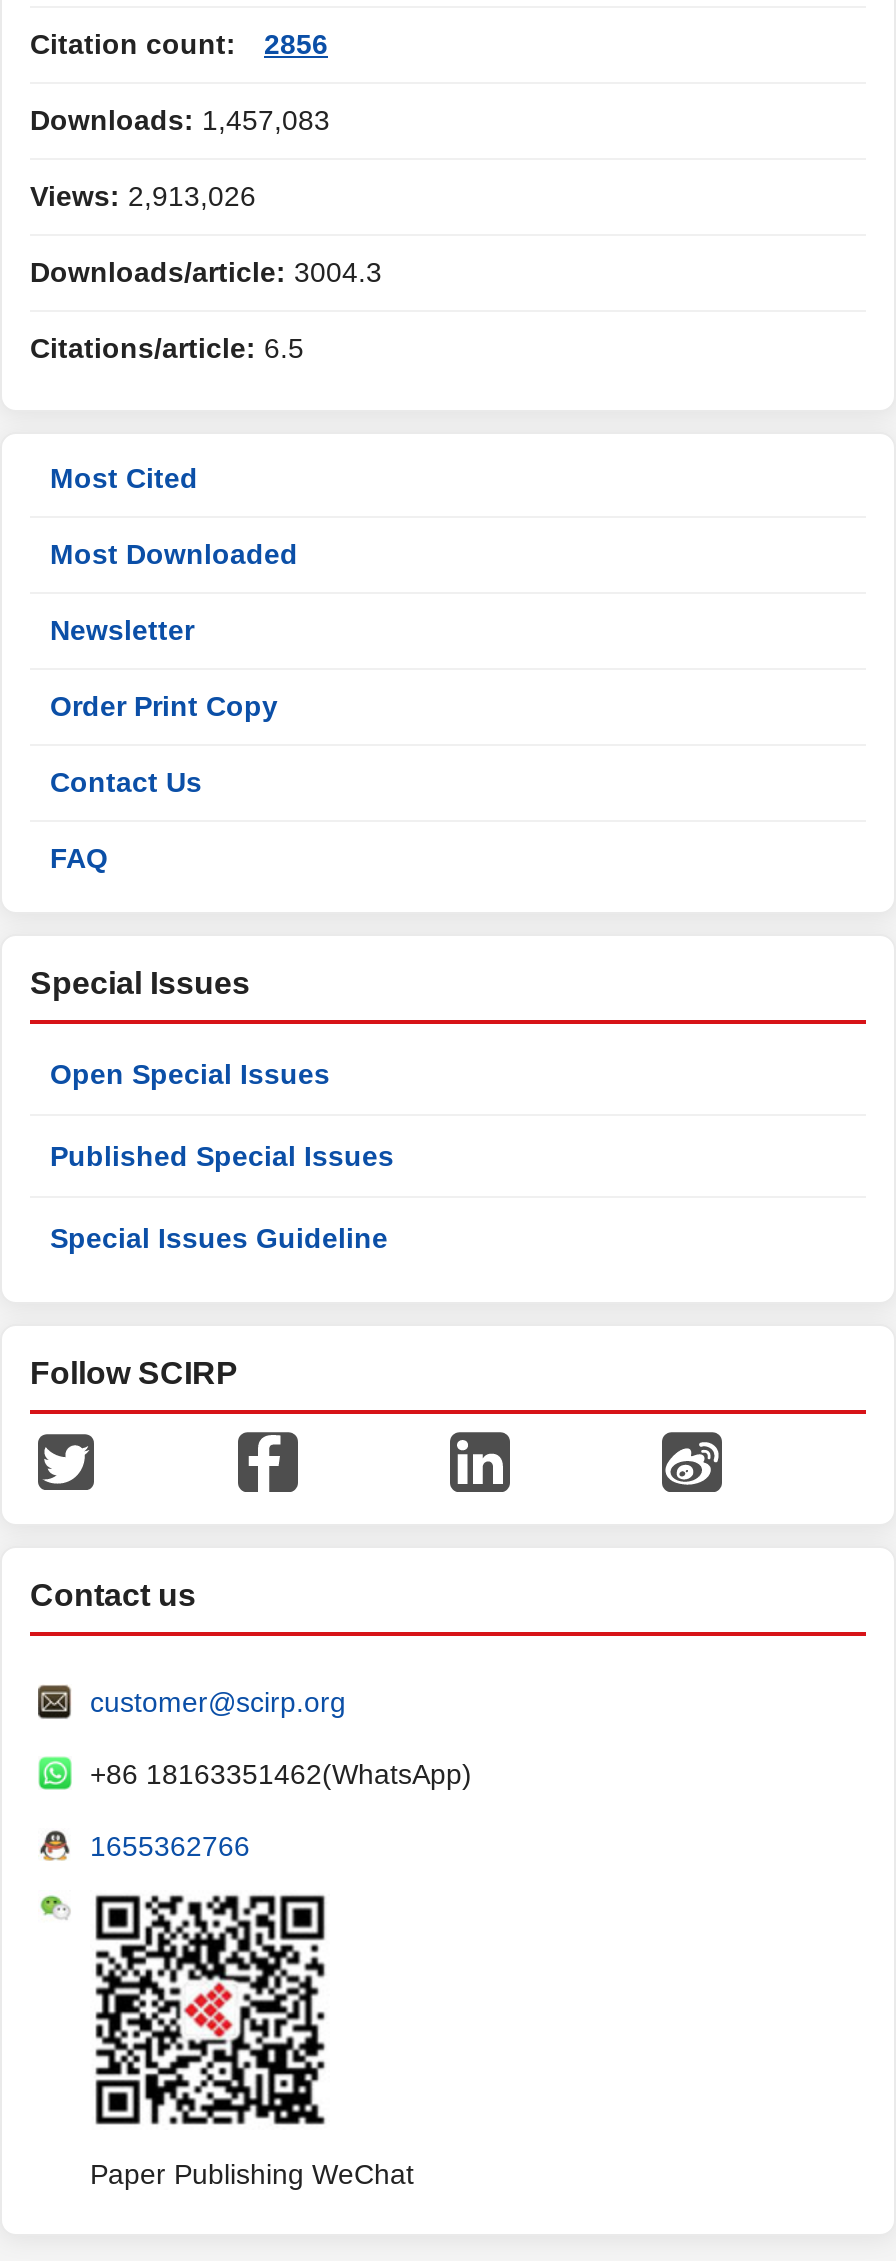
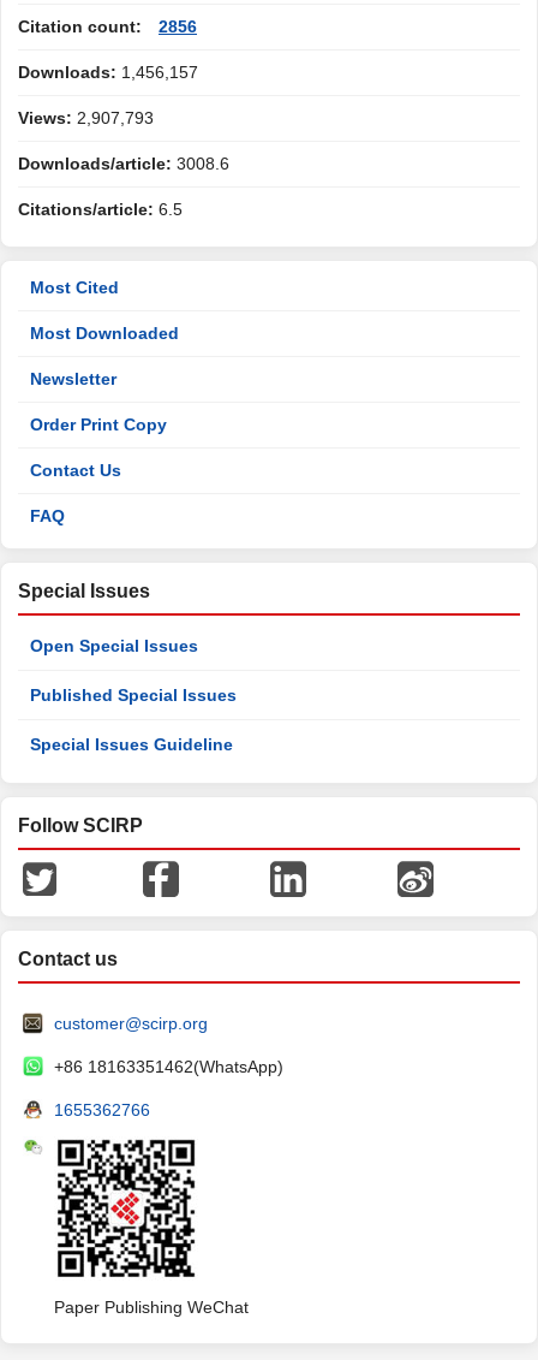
[30,104,330,136] Downloads: 1,457,083 -> [18,63,198,82] Downloads: 1,456,157
[30,180,256,212] Views: 2,913,026 -> [18,108,154,127] Views: 2,907,793
[30,256,382,288] Downloads/article: 3004.3 -> [18,154,229,173] Downloads/article: 3008.6

